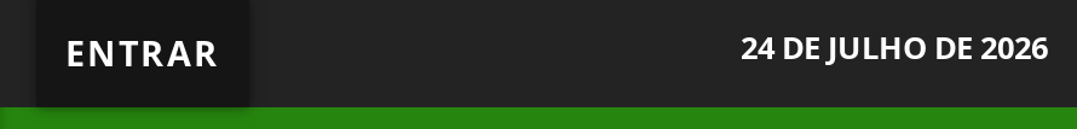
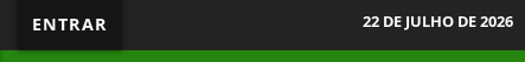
[741,25,1048,69] 24 DE JULHO DE 2026 -> [363,11,513,32] 22 DE JULHO DE 2026

